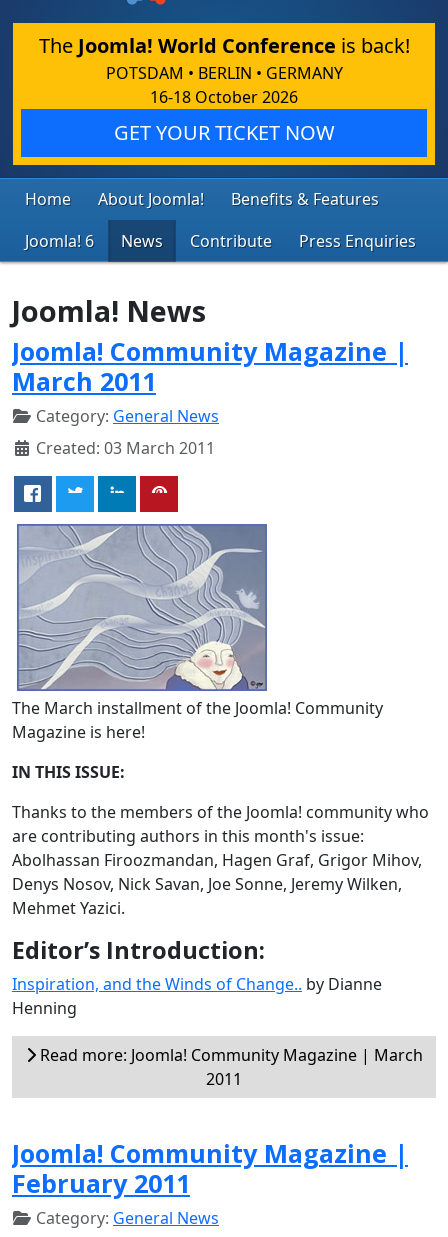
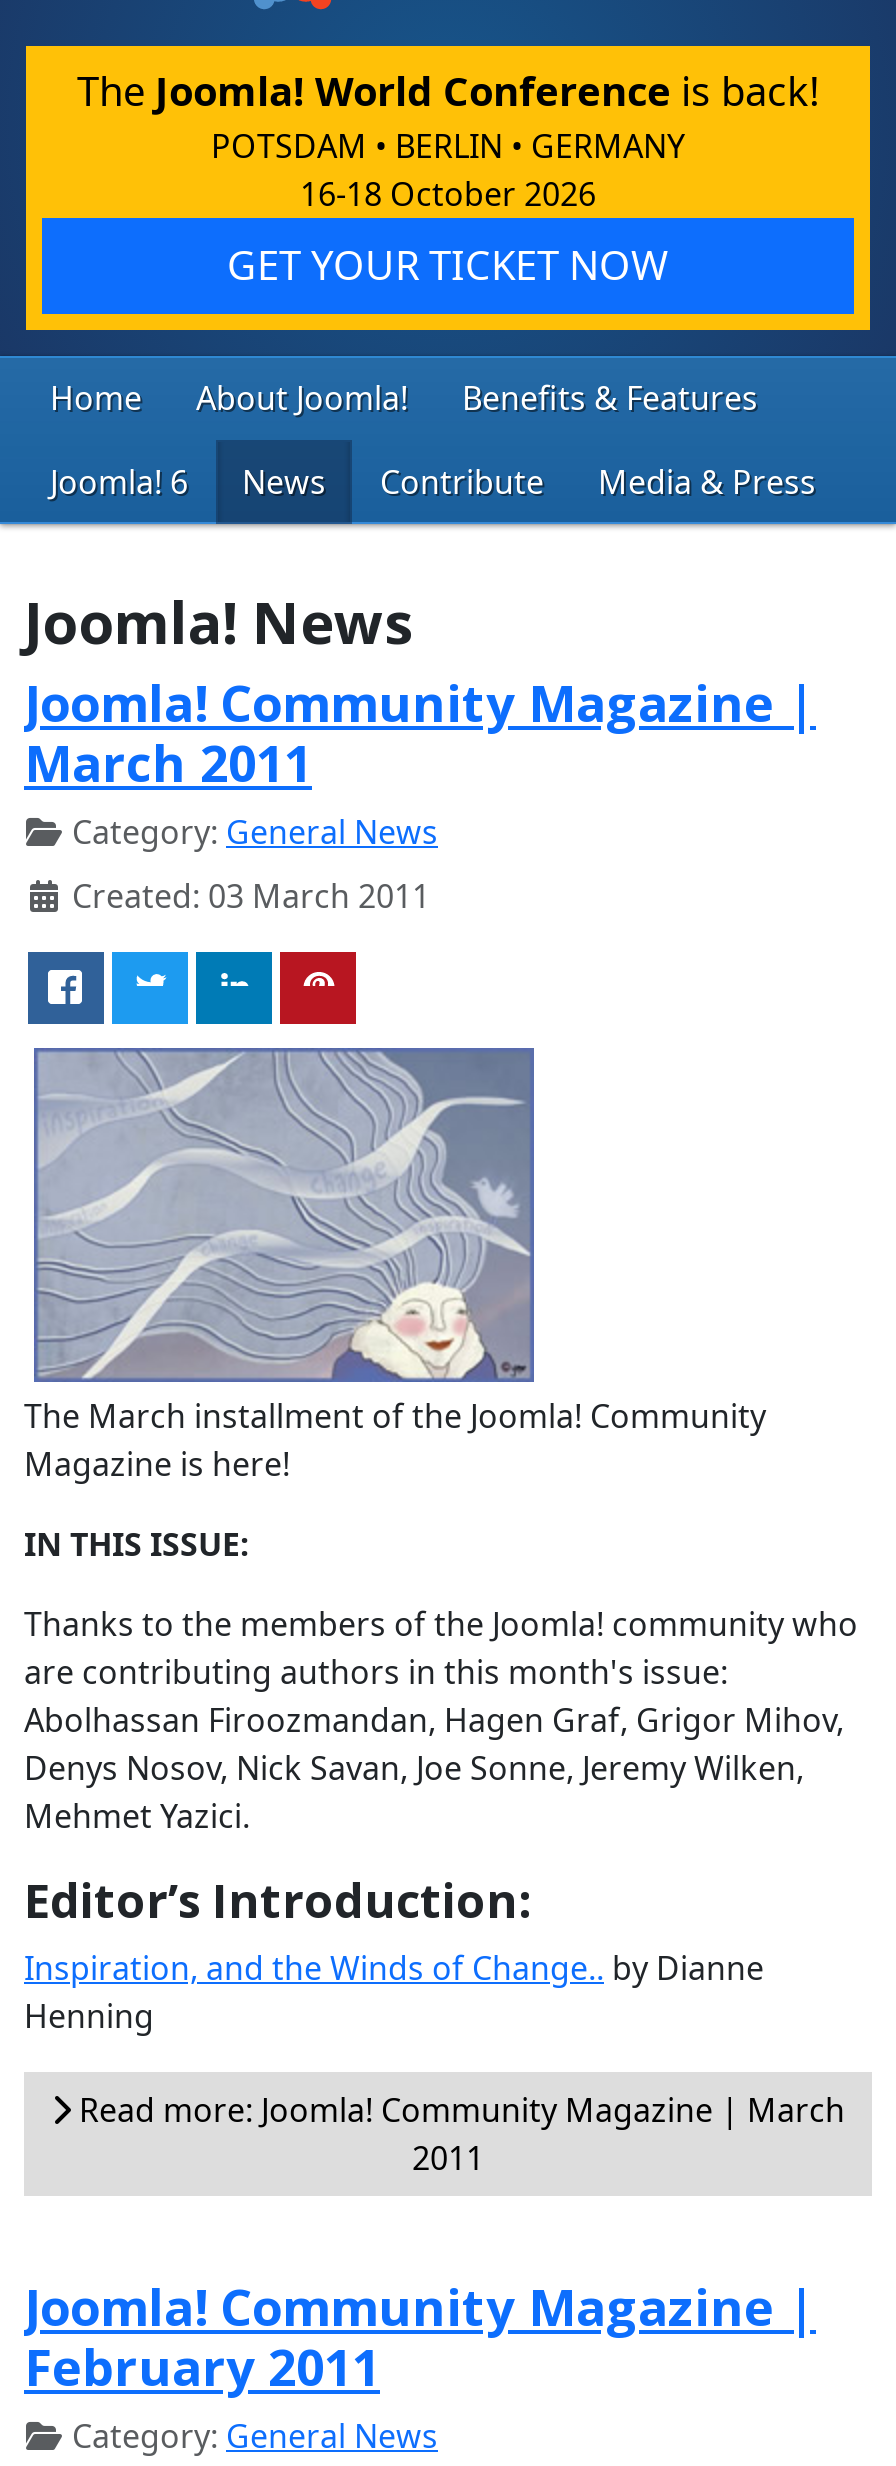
[299,230,416,252] Press Enquiries -> [598,460,816,504] Media & Press

